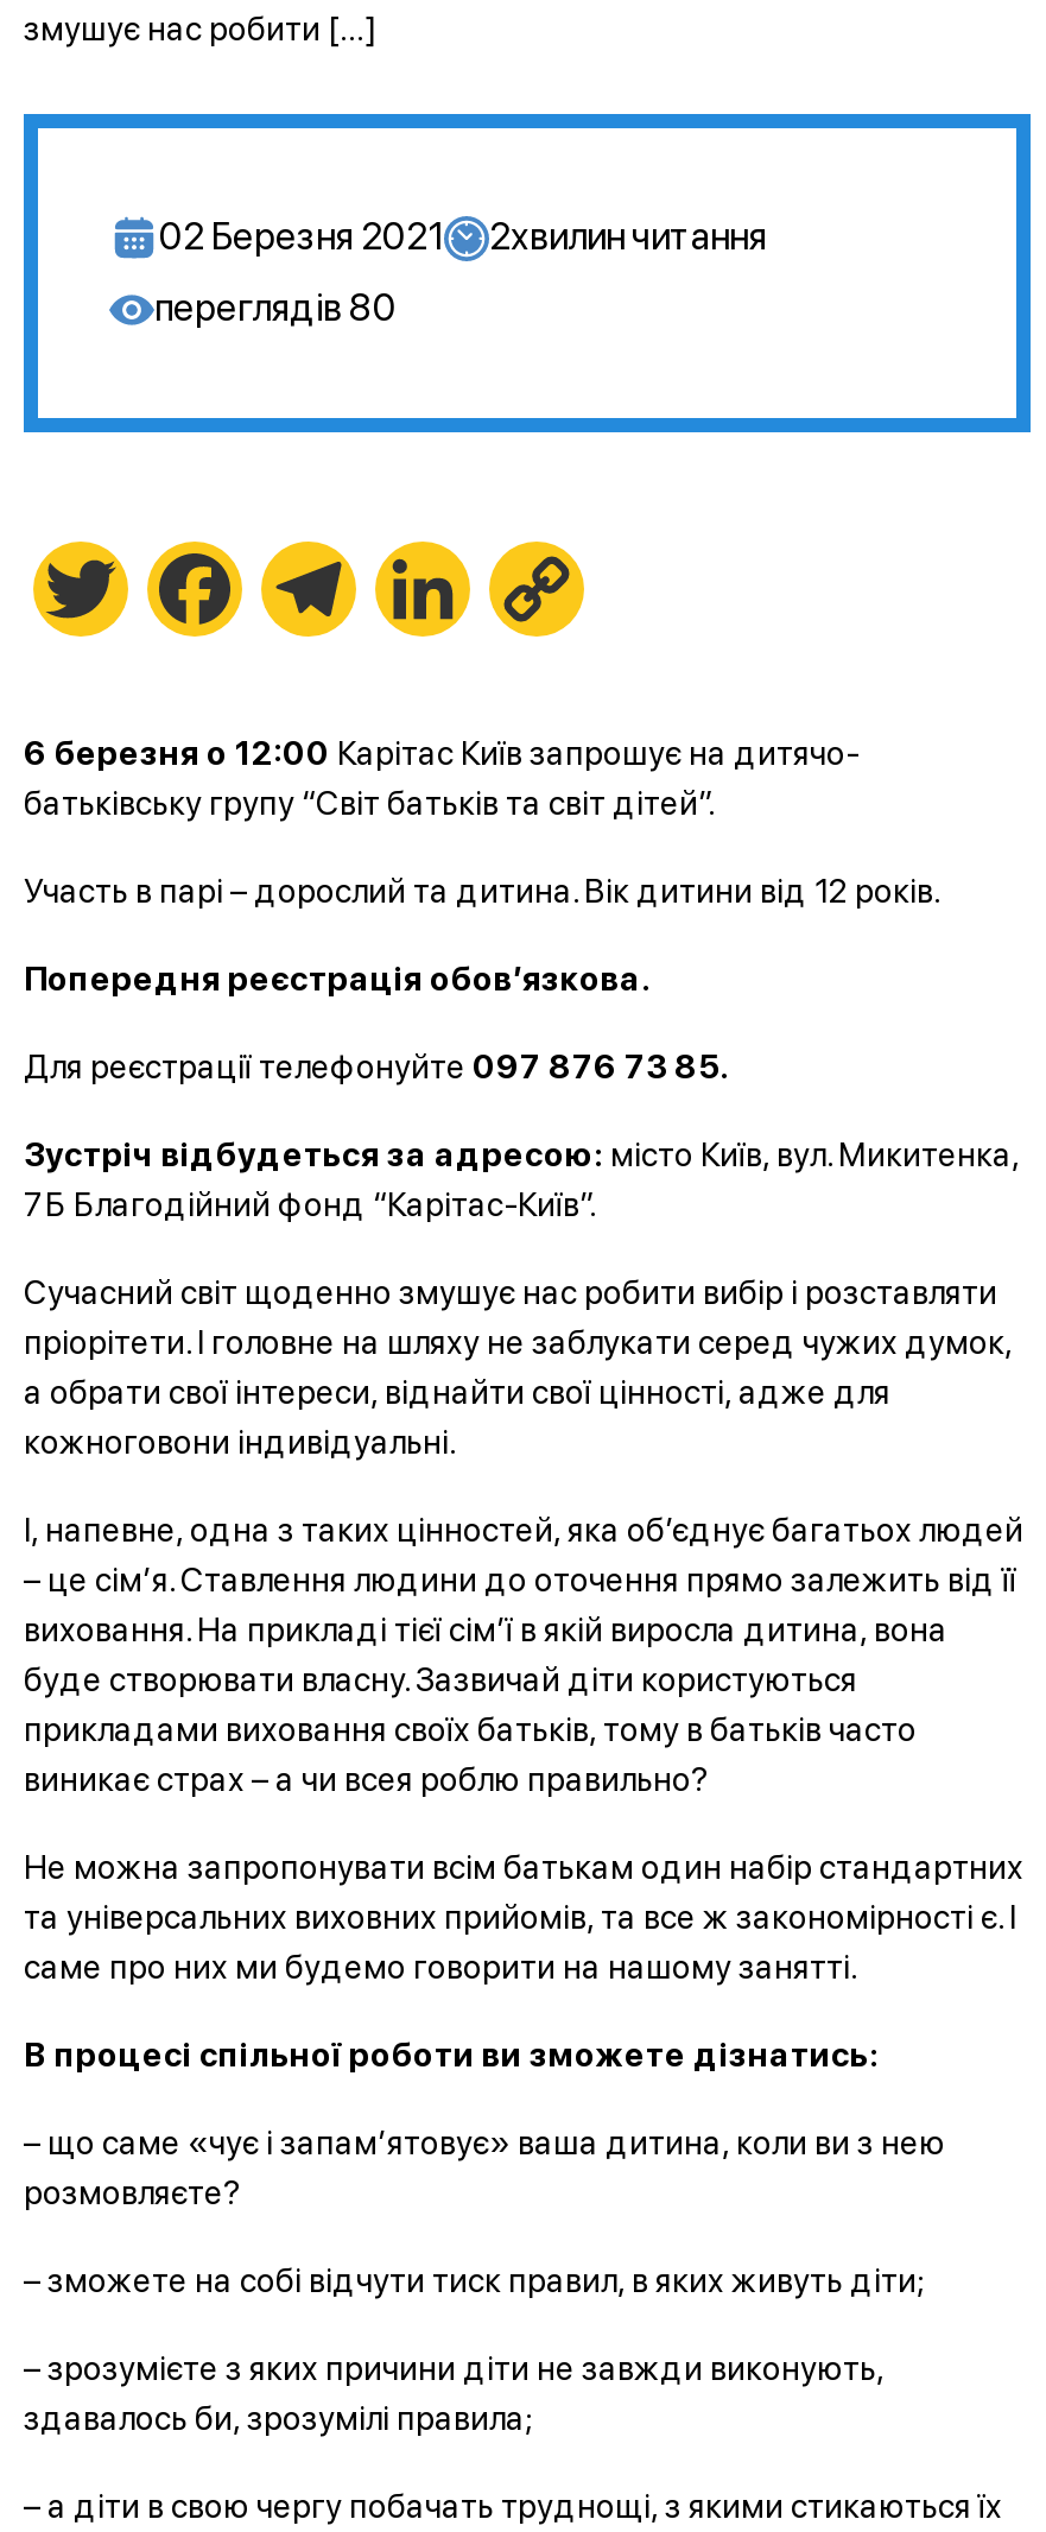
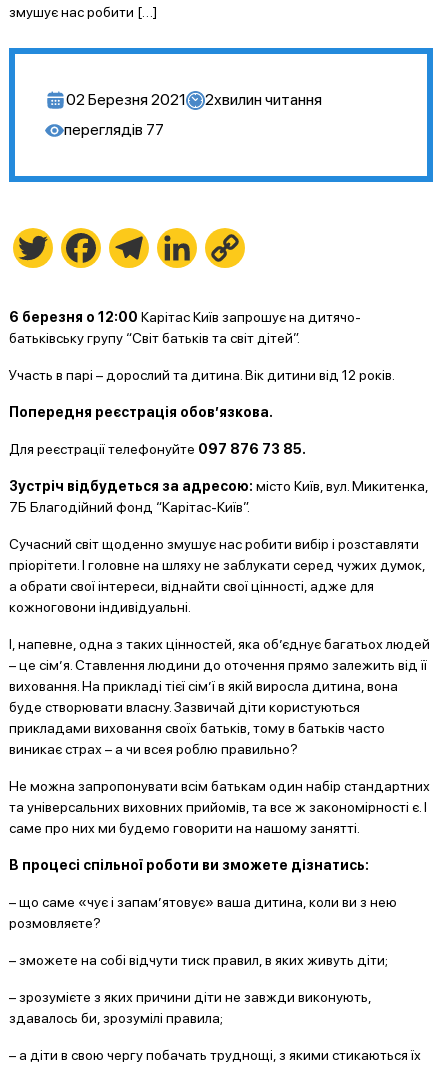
[154,285,397,330] переглядів 80 -> [64,120,164,139] переглядів 77

